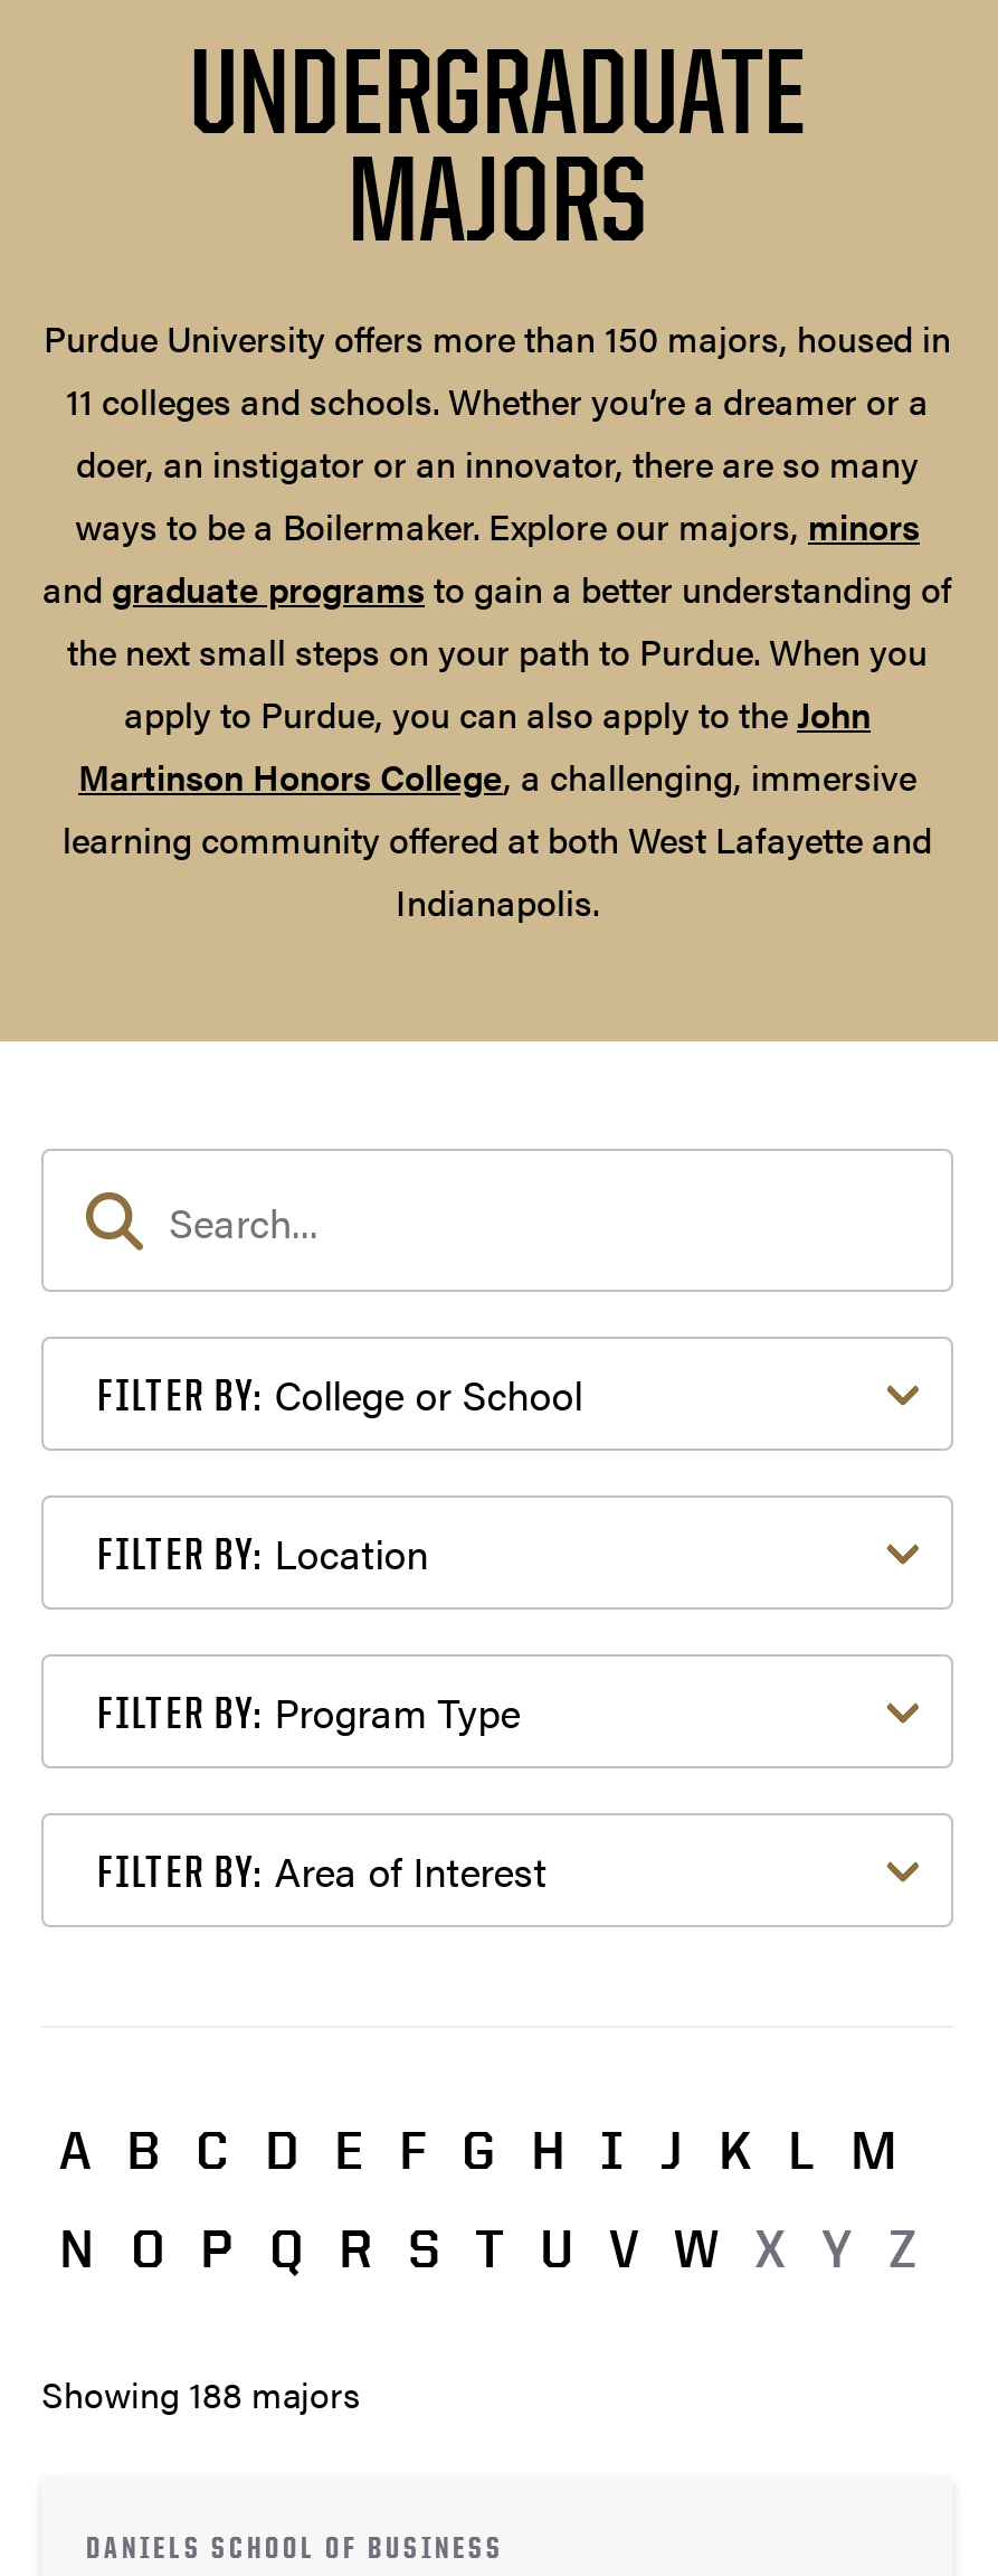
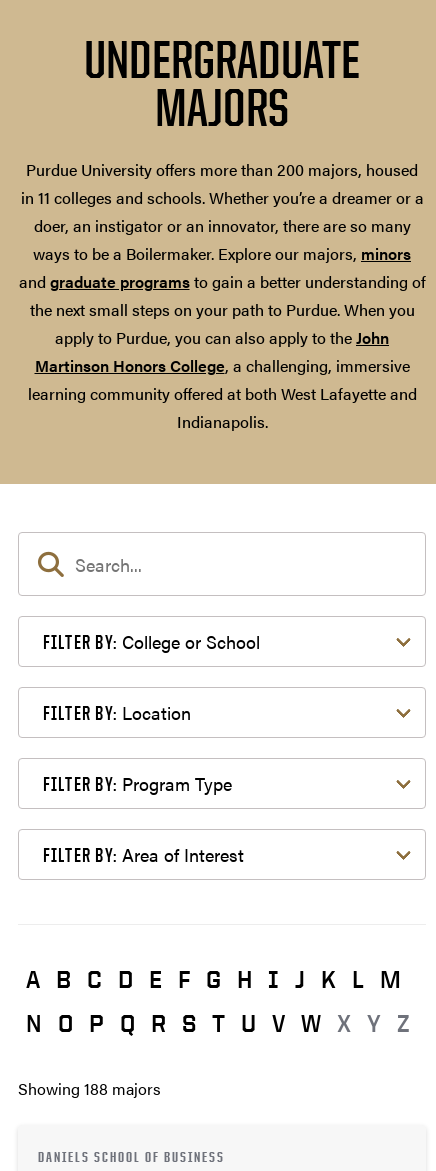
[44,313,951,427] Purdue University offers more than 150 majors, housed in | 11 colleges and schools. Whether you’re a dreamer or a -> [20,158,423,209] Purdue University offers more than 200 majors, housed | in 11 colleges and schools. Whether you’re a dreamer or a

